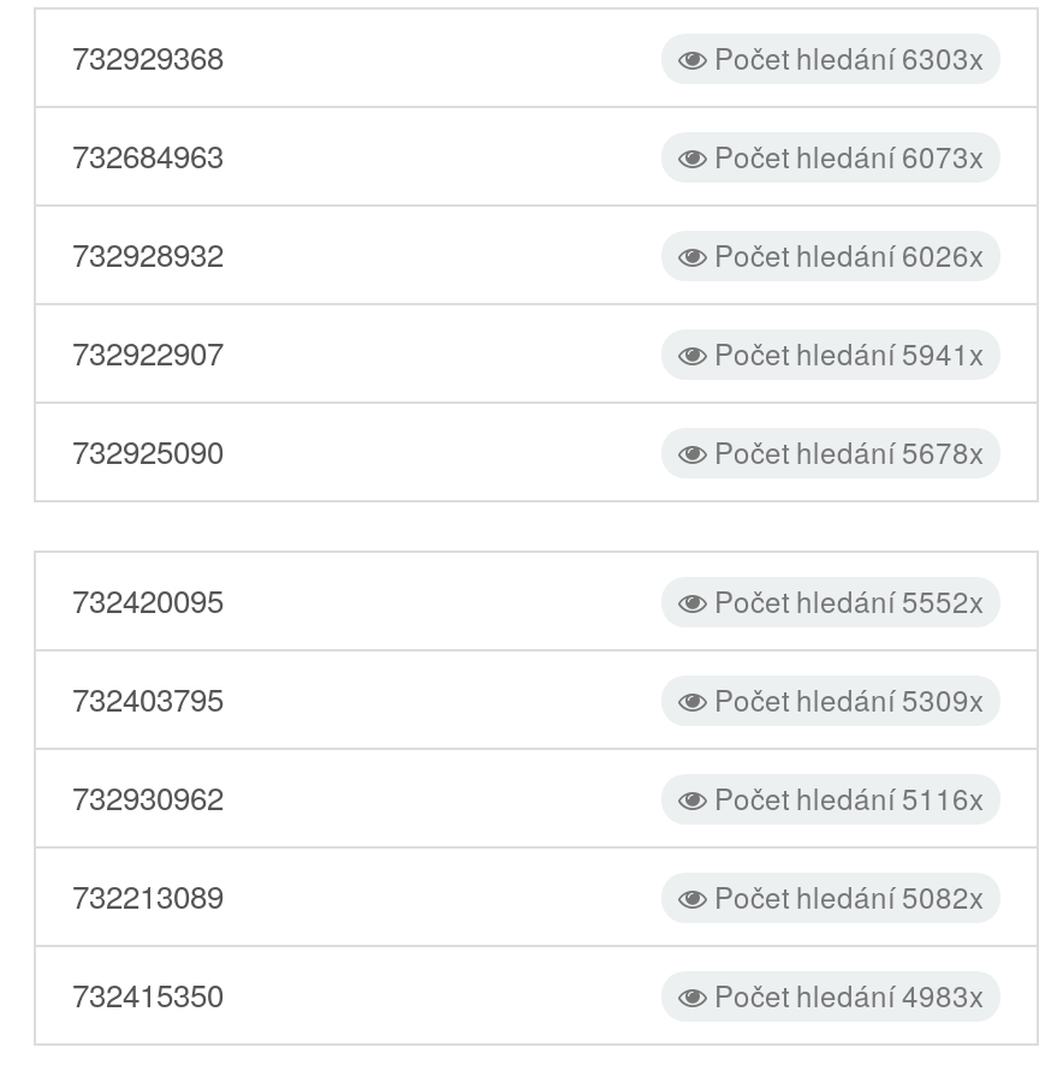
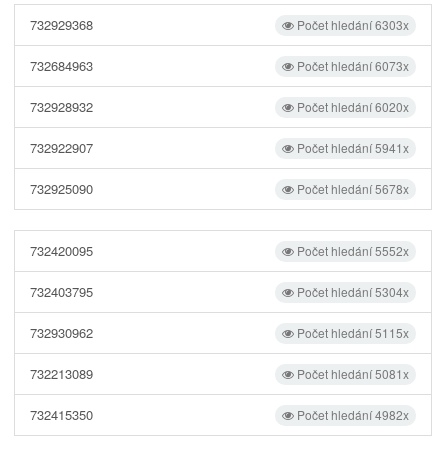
[707,232,984,273] Počet hledání 6026x -> [294,98,409,115] Počet hledání 6020x
[707,677,984,718] Počet hledání 5309x -> [294,283,409,300] Počet hledání 5304x
[707,776,984,817] Počet hledání 5116x -> [294,324,409,341] Počet hledání 5115x
[707,874,984,915] Počet hledání 5082x -> [294,365,409,382] Počet hledání 5081x
[707,973,984,1014] Počet hledání 4983x -> [294,406,409,423] Počet hledání 4982x

